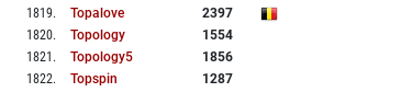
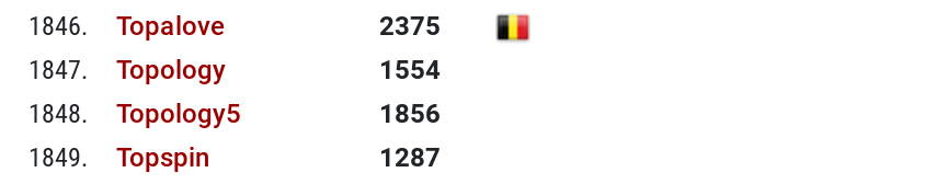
[26,6,124,21] 1819. Topalove -> [28,11,224,42] 1846. Topalove
[202,6,233,21] 2397 -> [379,11,441,42] 2375
[26,28,125,43] 1820. Topology -> [28,55,226,86] 1847. Topology
[26,50,133,65] 1821. Topology5 -> [28,99,241,130] 1848. Topology5
[26,71,118,87] 1822. Topspin -> [28,143,210,173] 1849. Topspin

